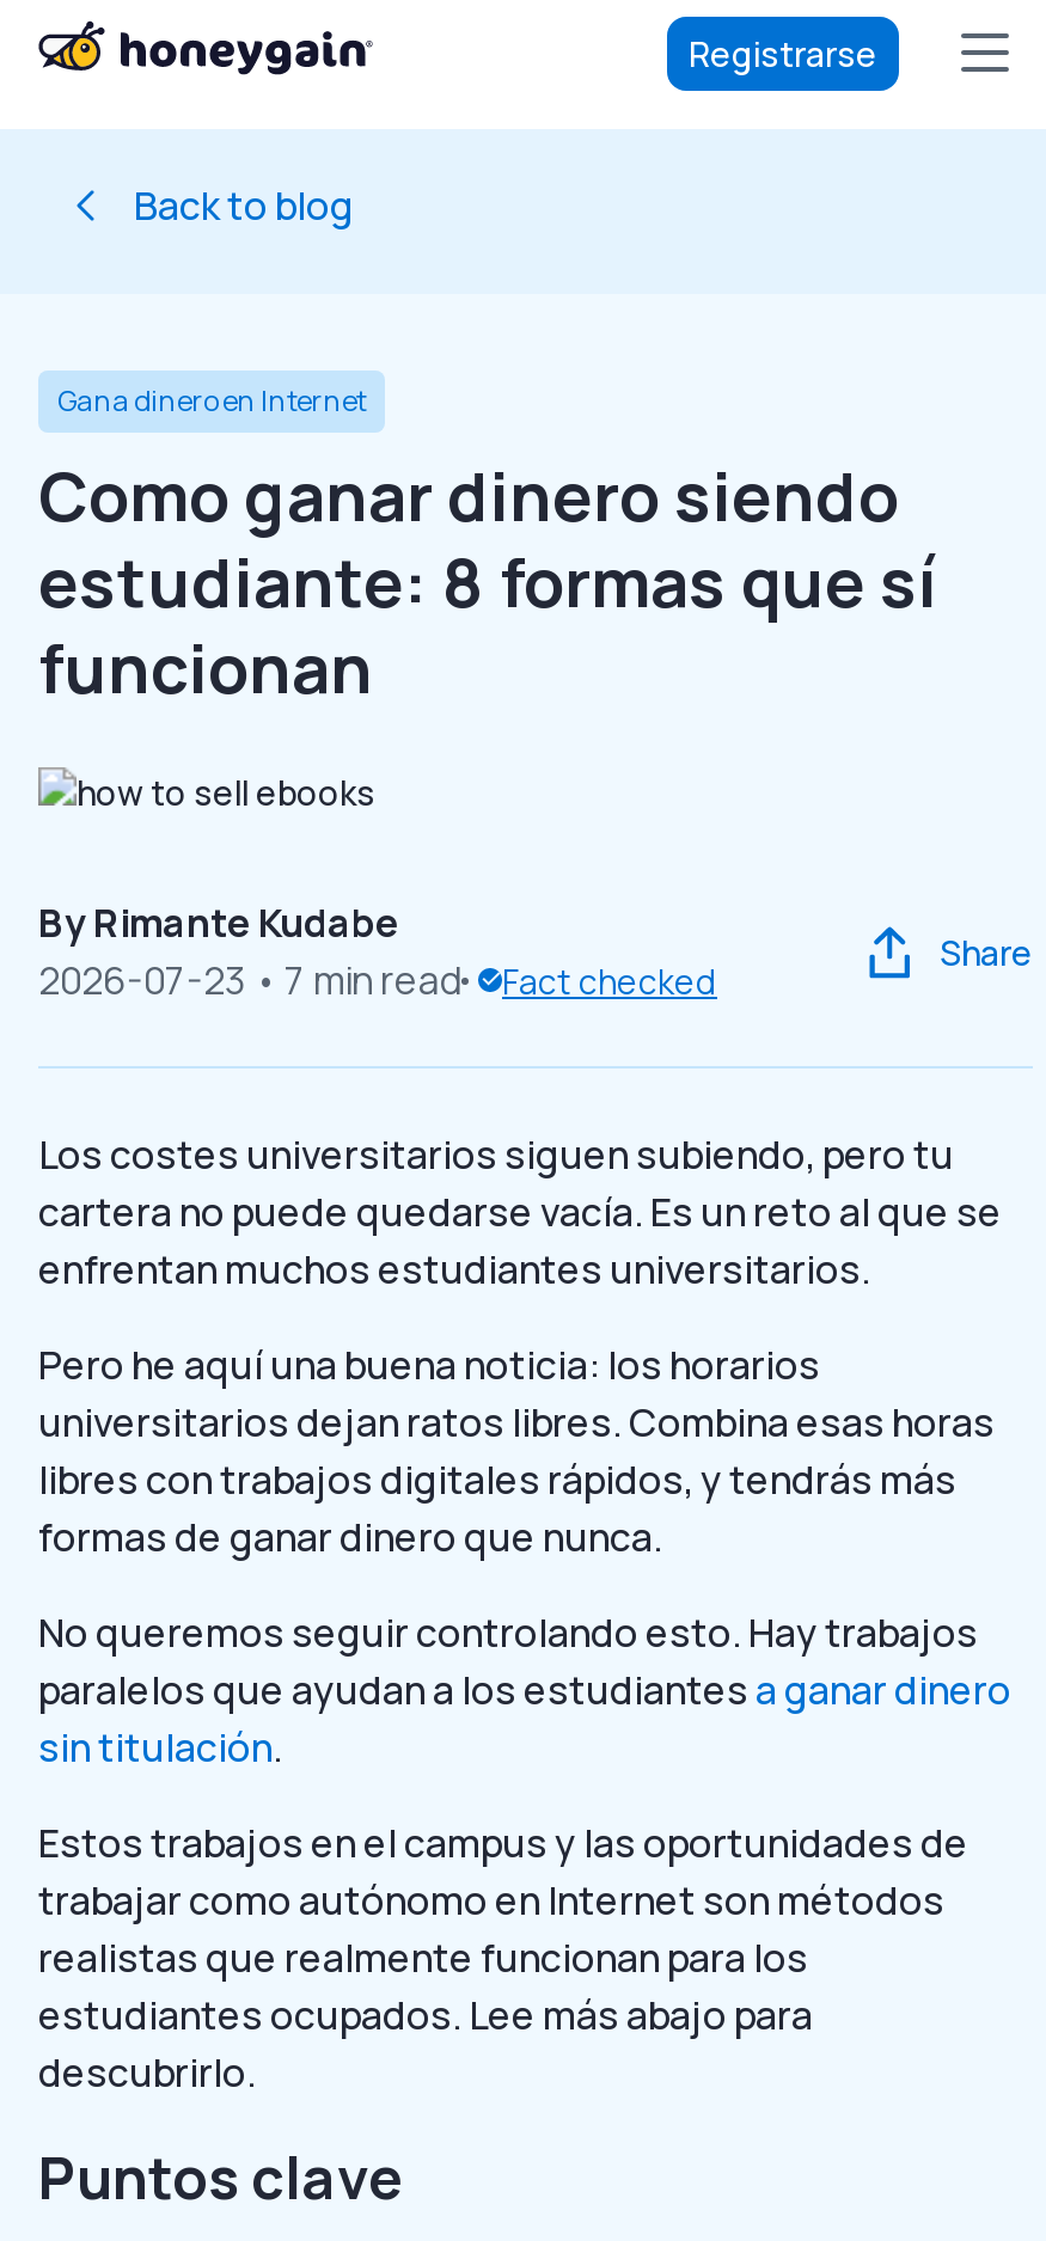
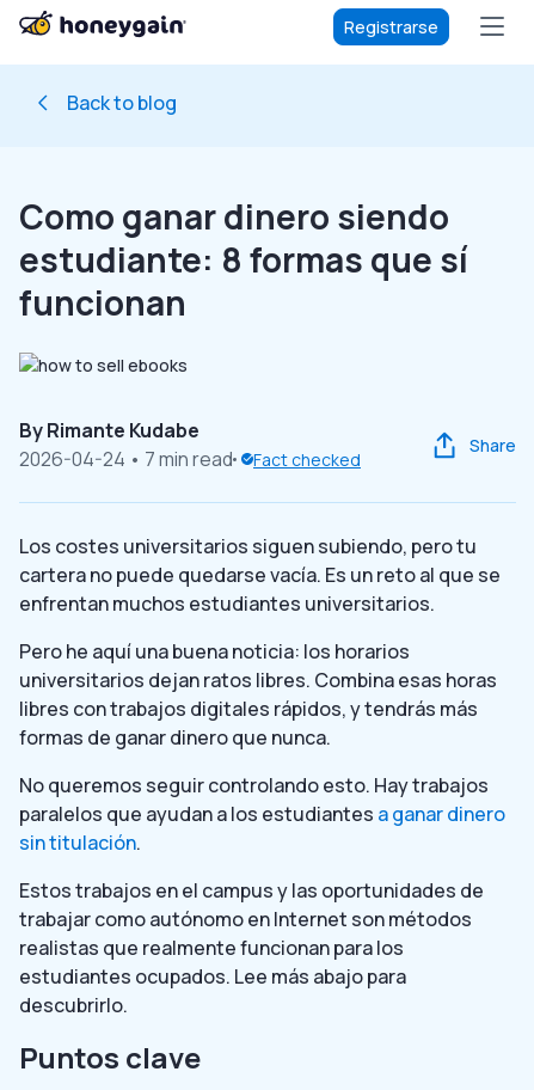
[57,380,366,421] Gana dinero en Internet -> none
[38,954,717,1006] 2026-07-23 • 7 min read Fact checked -> [19,446,361,472] 2026-04-24 • 7 min read Fact checked

